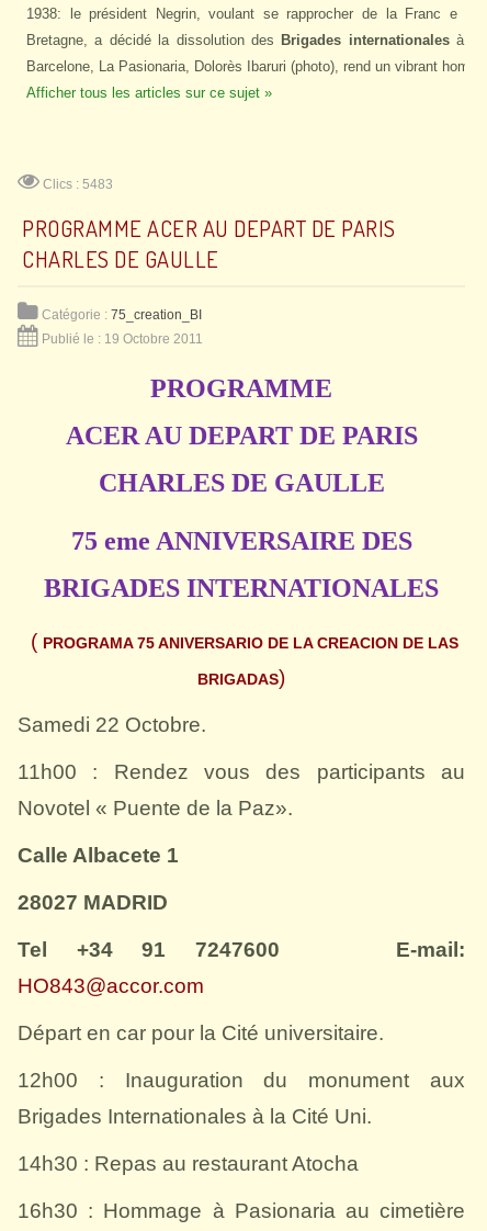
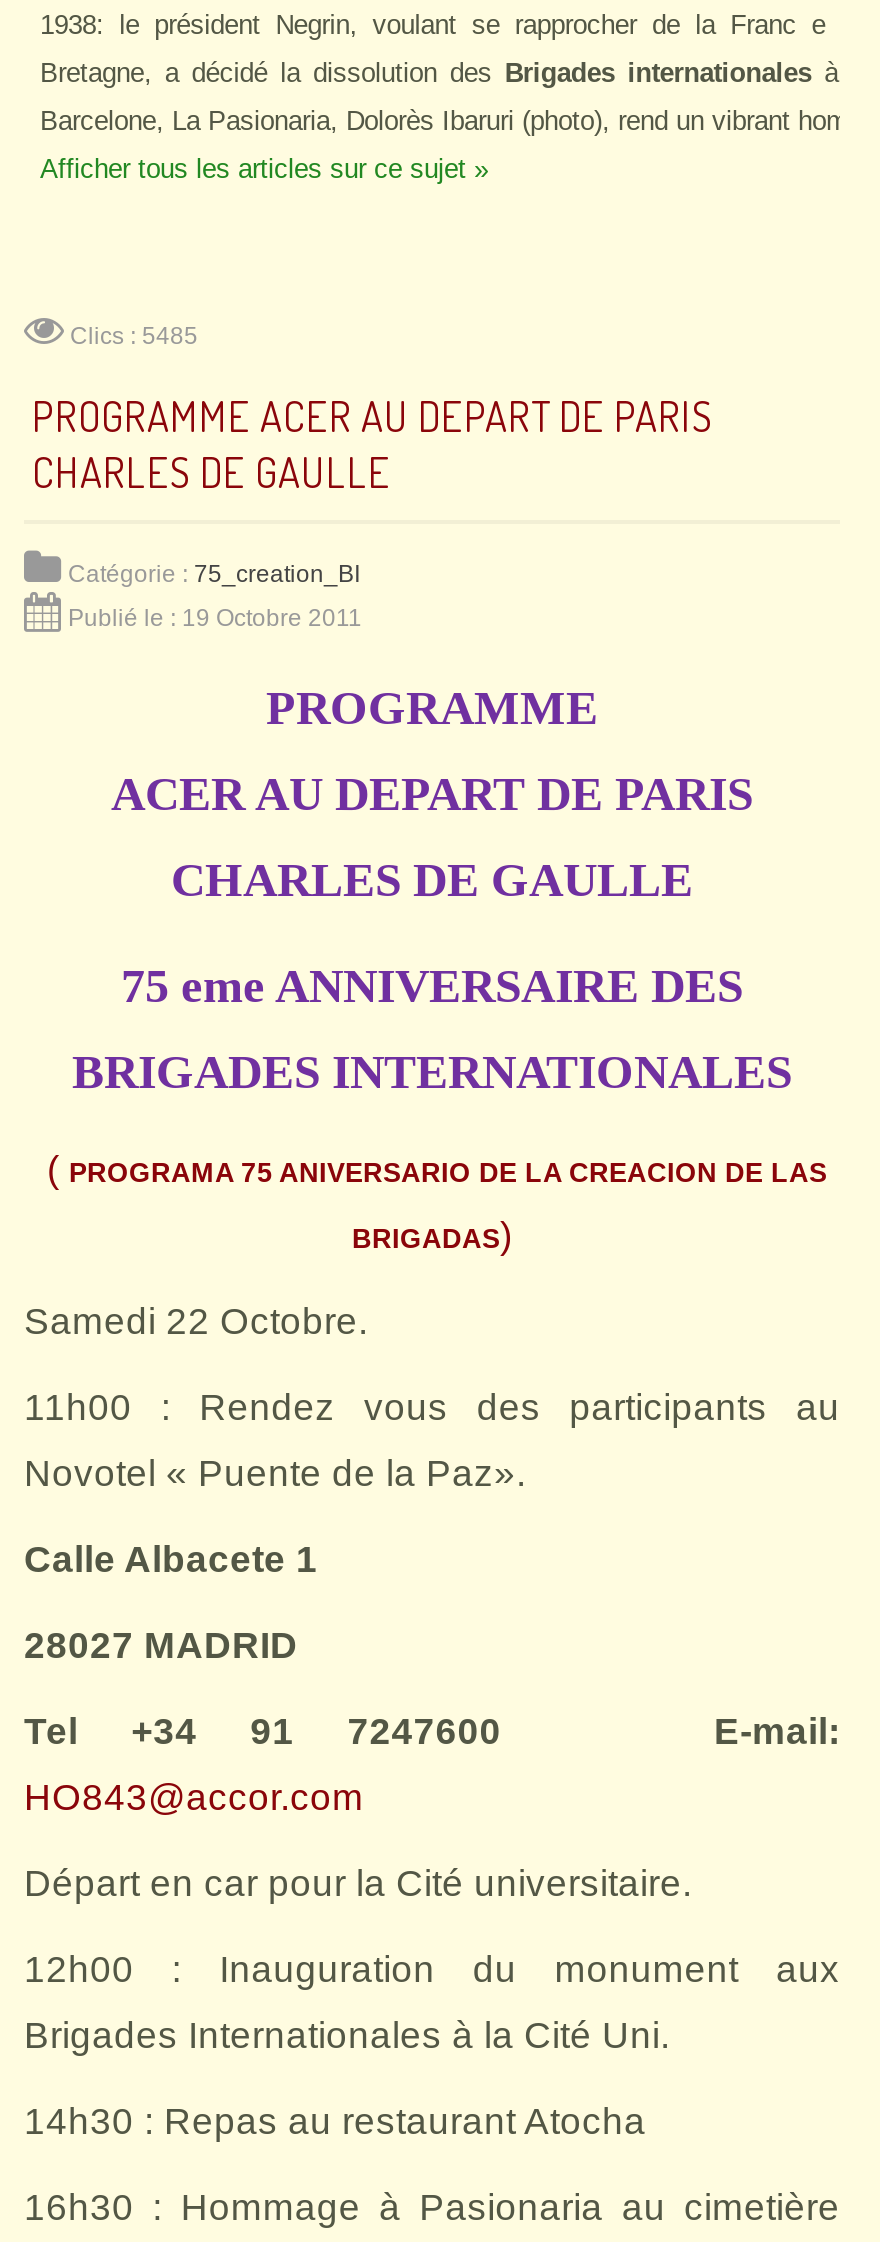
[43,177,113,192] Clics : 5483 -> [70,322,198,350] Clics : 5485

